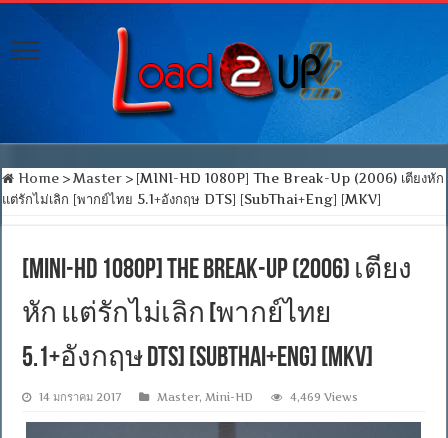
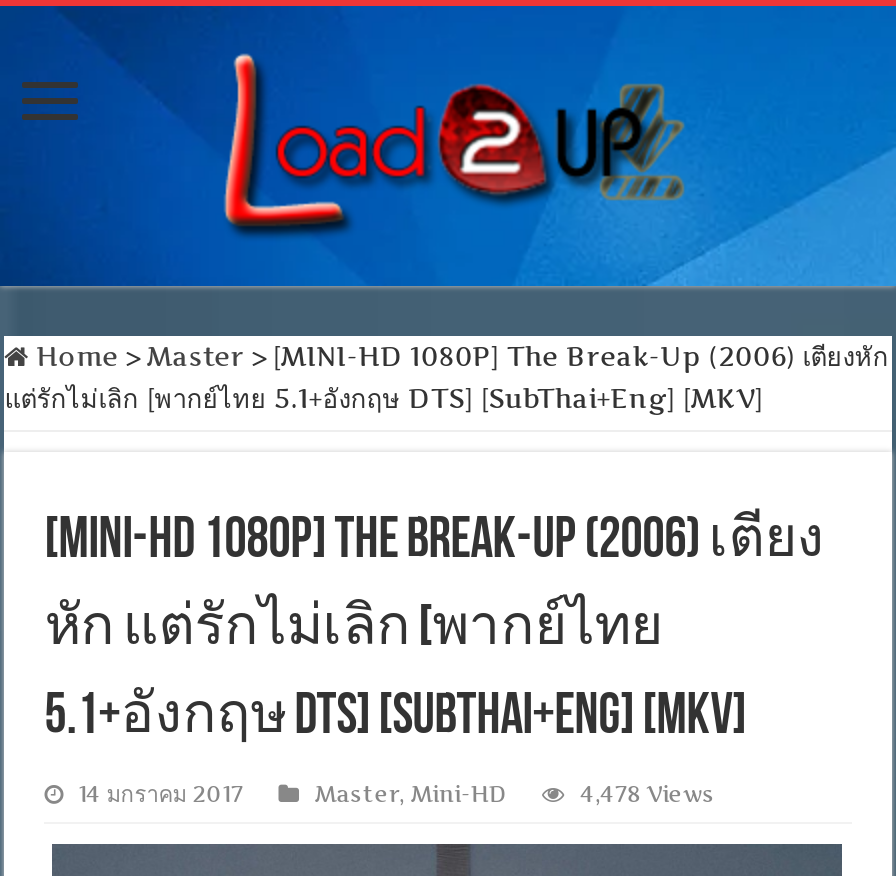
[290,390,358,404] 4,469 Views -> [580,780,714,808] 4,478 Views

